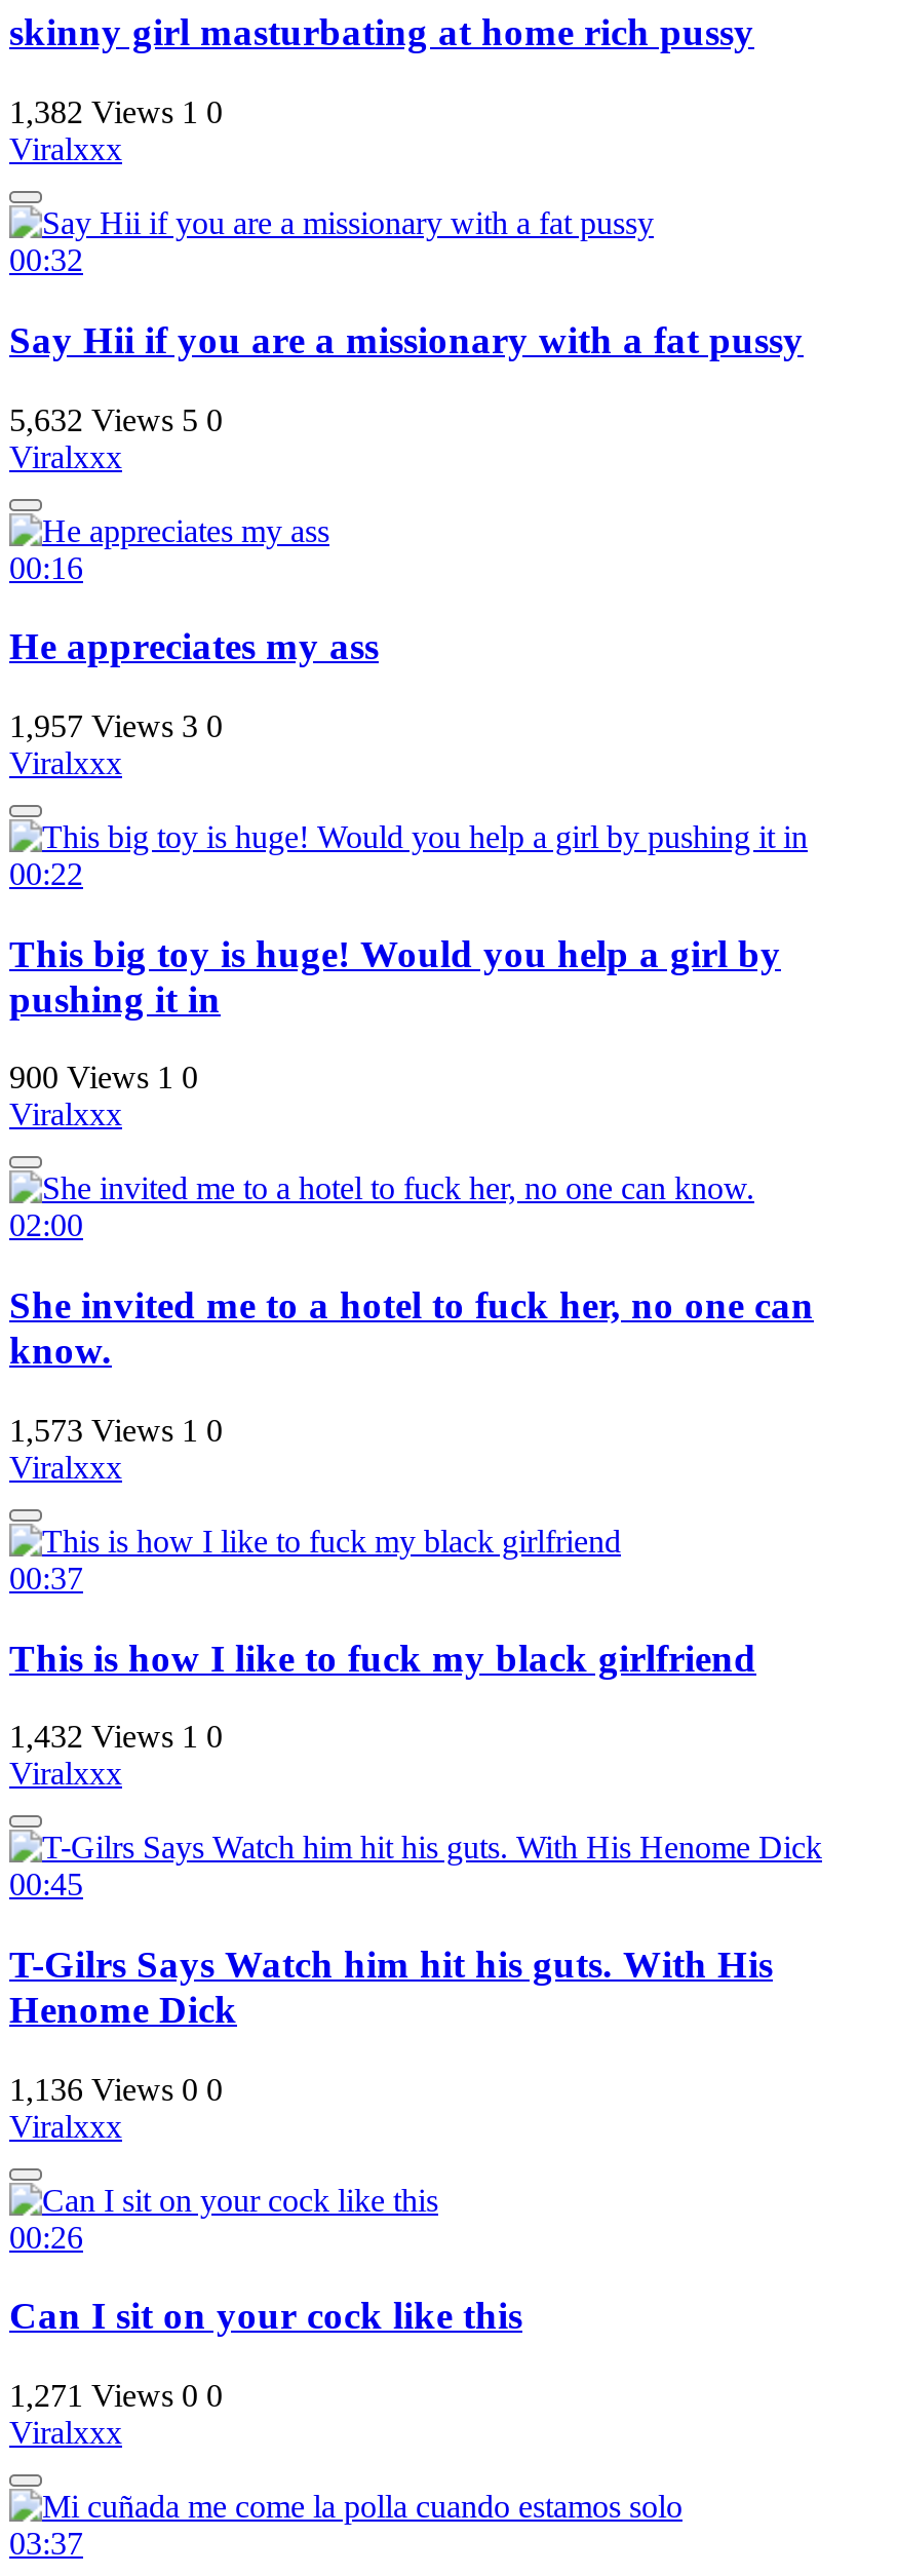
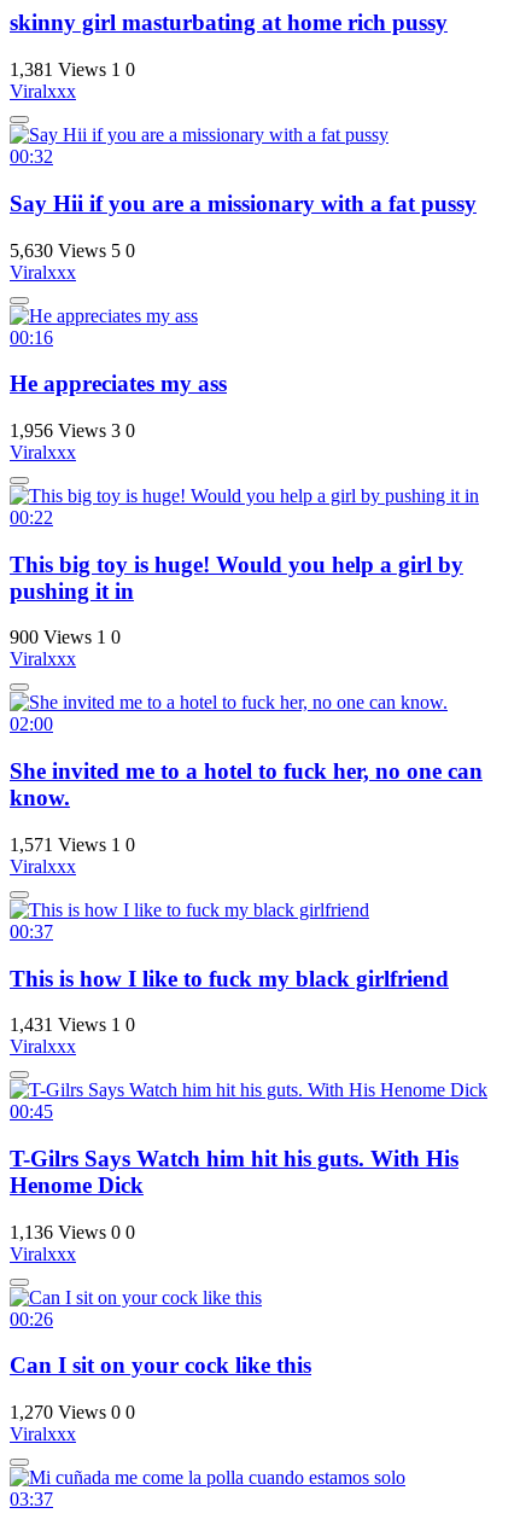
[9,95,223,130] 1,382 Views 1 0 -> [10,59,135,80] 1,381 Views 1 0
[9,401,223,436] 5,632 Views 5 0 -> [10,240,135,260] 5,630 Views 5 0
[9,708,223,743] 1,957 Views 3 0 -> [10,420,135,441] 1,956 Views 3 0
[9,1412,223,1447] 1,573 Views 1 0 -> [10,834,135,855] 1,571 Views 1 0
[9,1719,223,1754] 1,432 Views 1 0 -> [10,1015,135,1035] 1,431 Views 1 0
[9,2378,223,2413] 1,271 Views 0 0 -> [10,1402,135,1423] 1,270 Views 0 0

